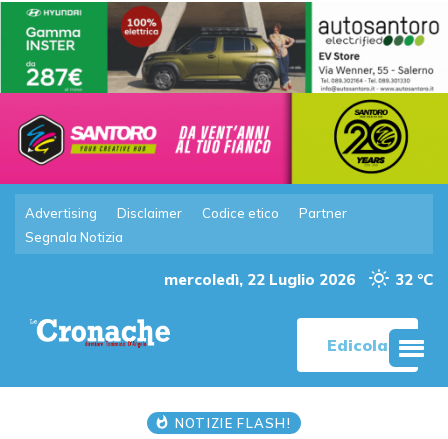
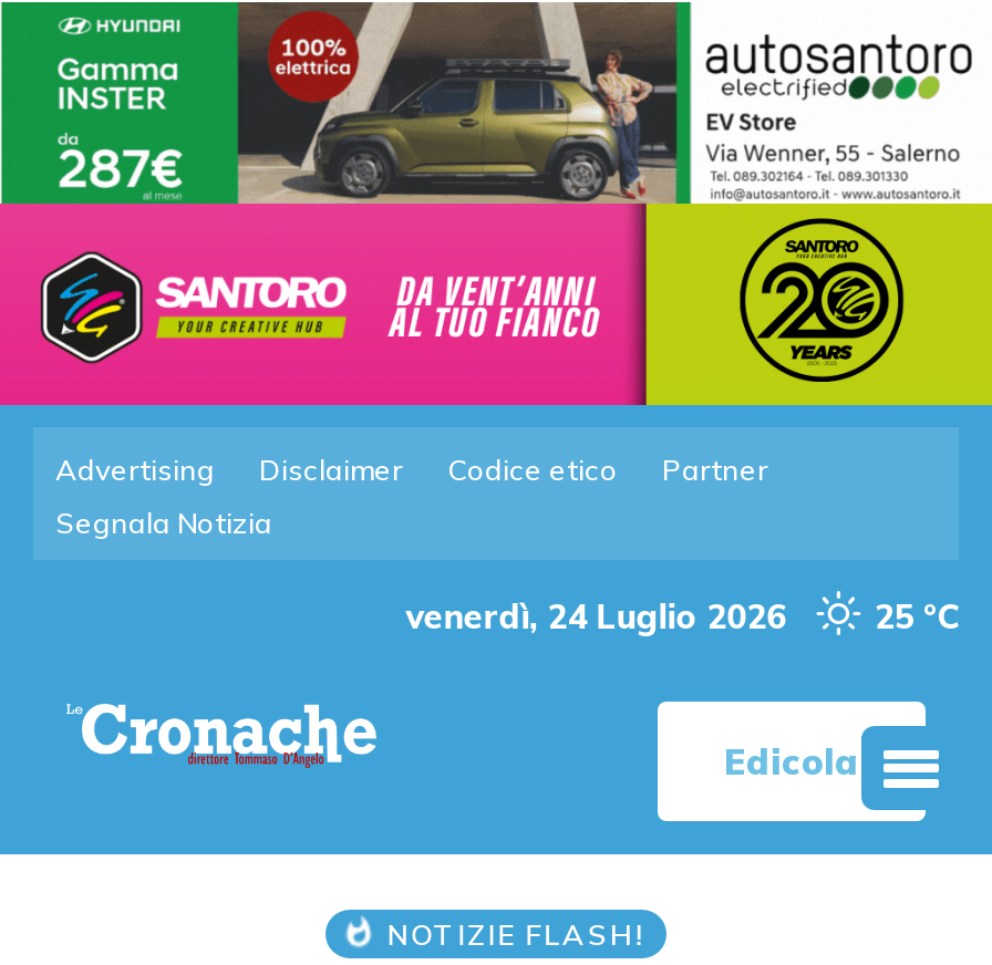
[164,270,355,289] mercoledì, 22 Luglio 2026 -> [406,595,787,637] venerdì, 24 Luglio 2026
[395,270,433,289] 32 °C -> [875,595,959,637] 25 °C

